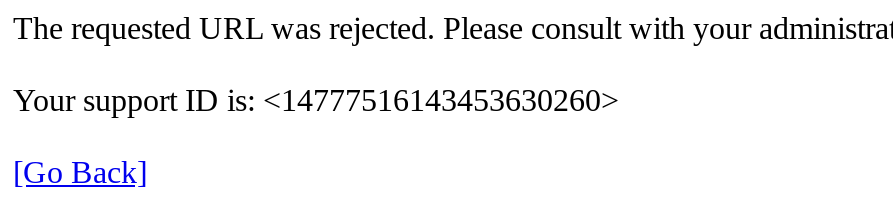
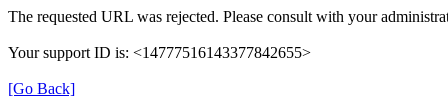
[13,83,619,117] Your support ID is: <14777516143453630260> -> [8,44,311,61] Your support ID is: <14777516143377842655>

